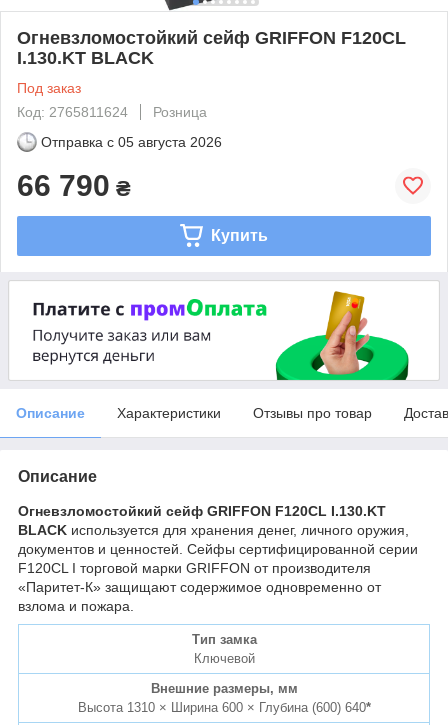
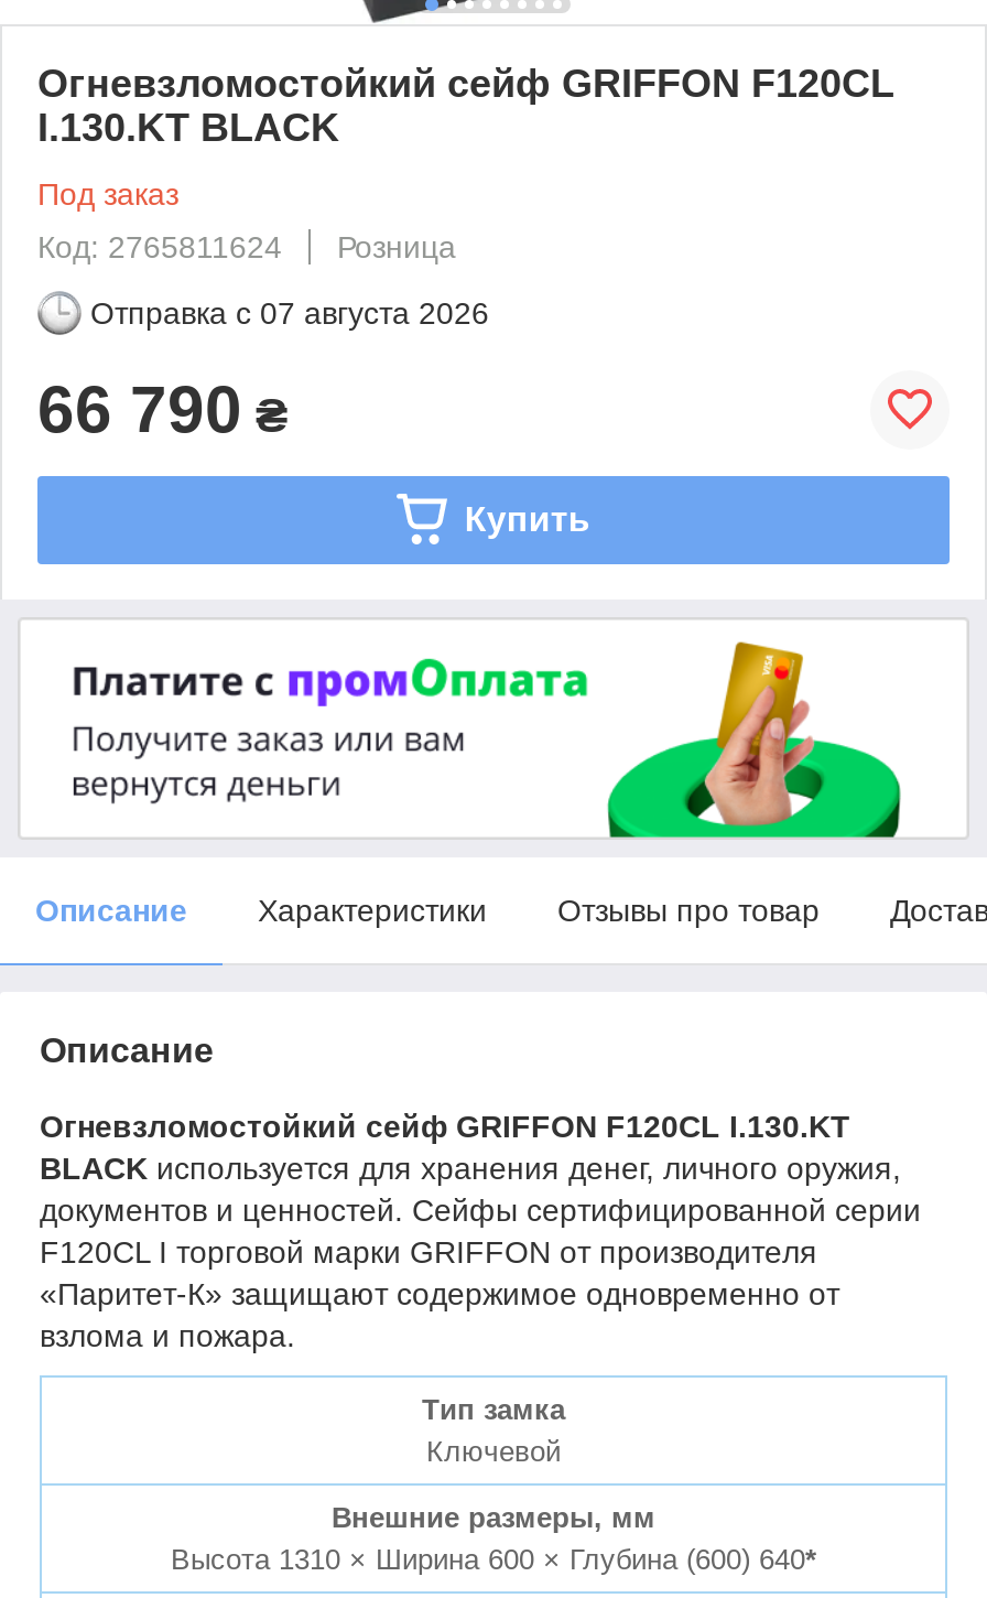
[41,134,222,150] Отправка с 05 августа 2026 -> [90,295,489,330] Отправка с 07 августа 2026

